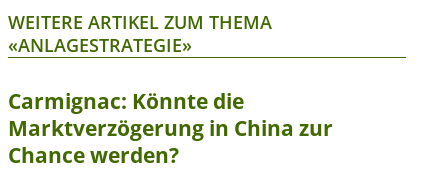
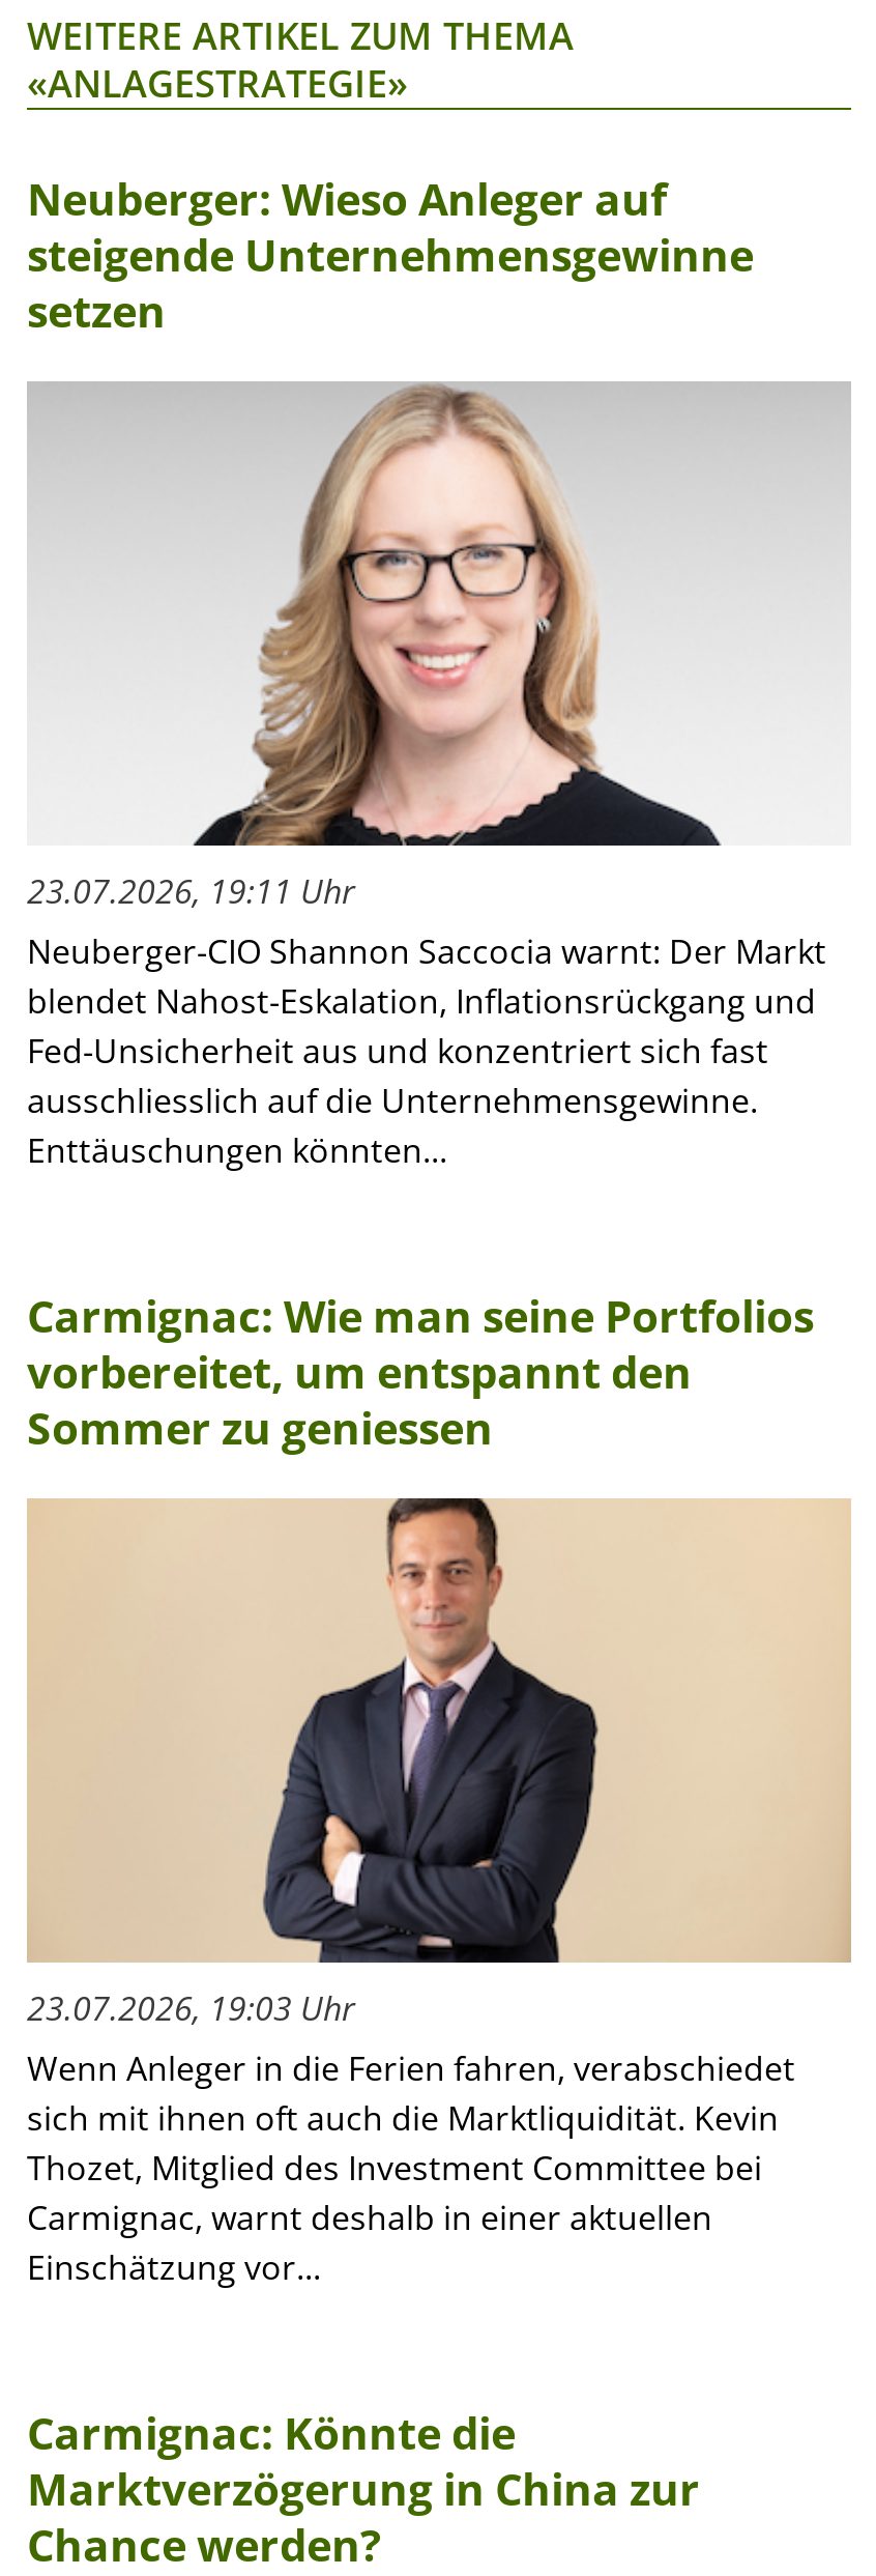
none -> [27,169,754,339] Neuberger: Wieso Anleger auf | steigende Unternehmensgewinne | setzen
none -> [27,381,851,1456] [image] | 23.07.2026, 19:11 Uhr | Neuberger-CIO Shannon Saccocia warnt: Der Markt | blendet Nahost-Eskalation, Inflationsrückgang und | Fed-Unsicherheit aus und konzentriert sich fast | ausschliesslich auf die Unternehmensgewinne. | Enttäuschungen könnten... | Carmignac: Wie man seine Portfolios | vorbereitet, um entspannt den | Sommer zu geniessen
none -> [27,1496,853,2290] [image] | 23.07.2026, 19:03 Uhr | Wenn Anleger in die Ferien fahren, verabschiedet | sich mit ihnen oft auch die Marktliquidität. Kevin | Thozet, Mitglied des Investment Committee bei | Carmignac, warnt deshalb in einer aktuellen | Einschätzung vor...

